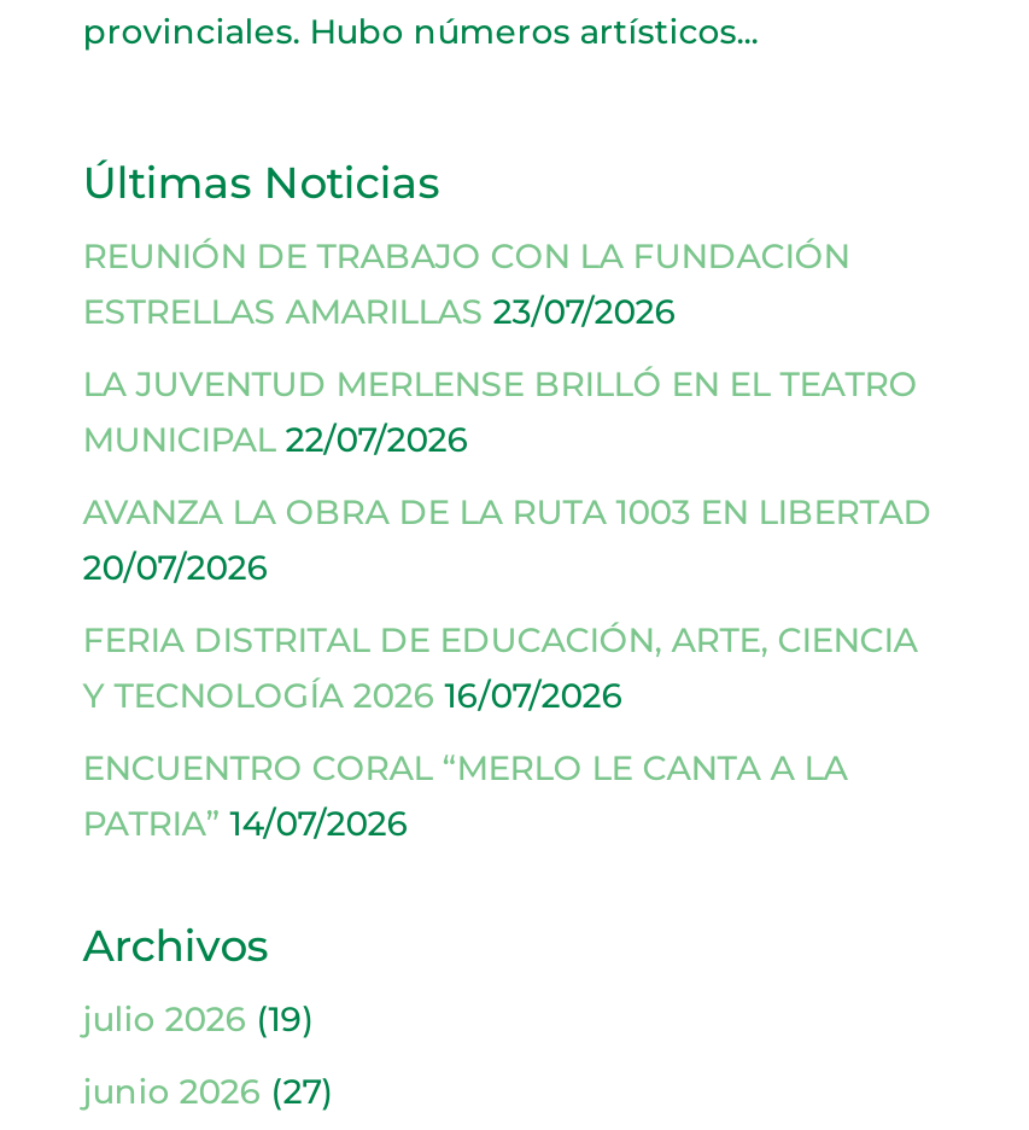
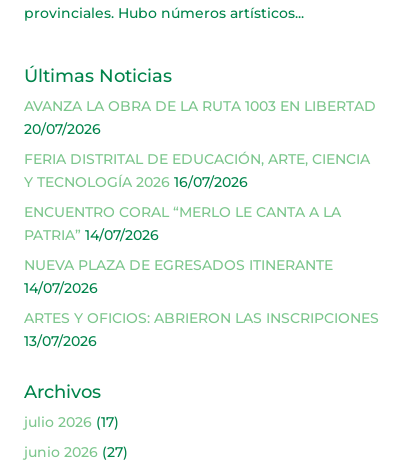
[83,234,918,461] REUNIÓN DE TRABAJO CON LA FUNDACIÓN | ESTRELLAS AMARILLAS 23/07/2026 | LA JUVENTUD MERLENSE BRILLÓ EN EL TEATRO | MUNICIPAL 22/07/2026 -> none
moved [83,490,932,845] -> [24,97,376,244]: AVANZA LA OBRA DE LA RUTA 1003 EN LIBERTAD | 20/07/2026 | FERIA DISTRITAL DE EDUCACIÓN, ARTE, CIENCIA | Y TECNOLOGÍA 2026 16/07/2026 | ENCUENTRO CORAL “MERLO LE CANTA A LA | PATRIA” 14/07/2026
none -> [24,256,379,350] NUEVA PLAZA DE EGRESADOS ITINERANTE | 14/07/2026 | ARTES Y OFICIOS: ABRIERON LAS INSCRIPCIONES | 13/07/2026
[83,997,314,1040] julio 2026 (19) -> [24,413,119,431] julio 2026 (17)

